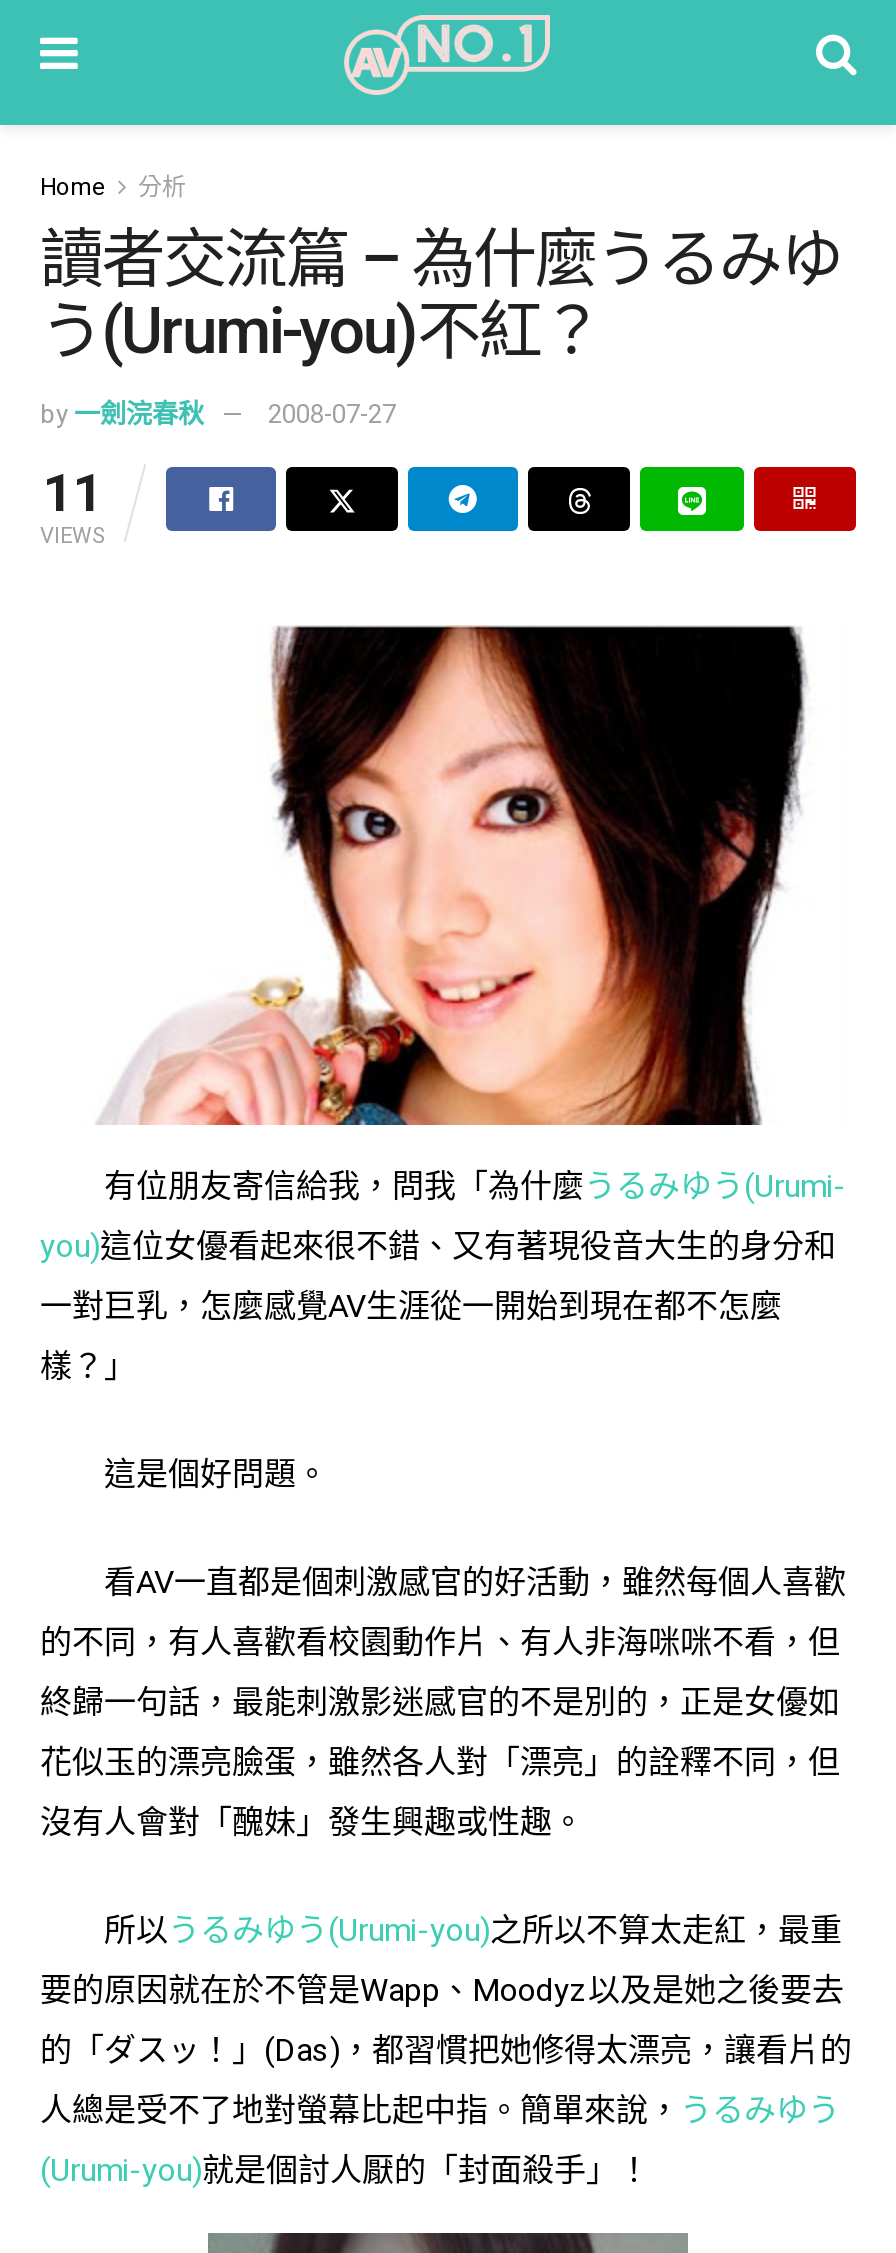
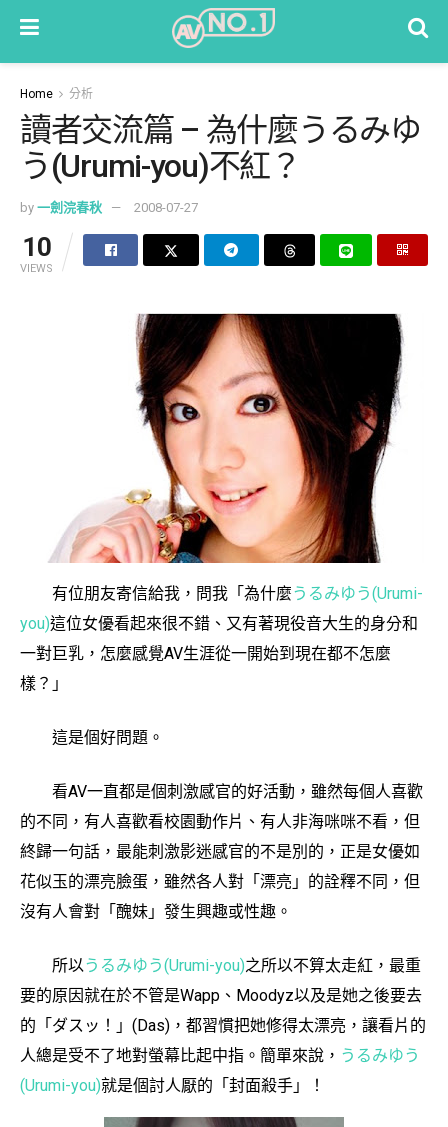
[43,463,103,523] 11 -> [21,232,51,262] 10

